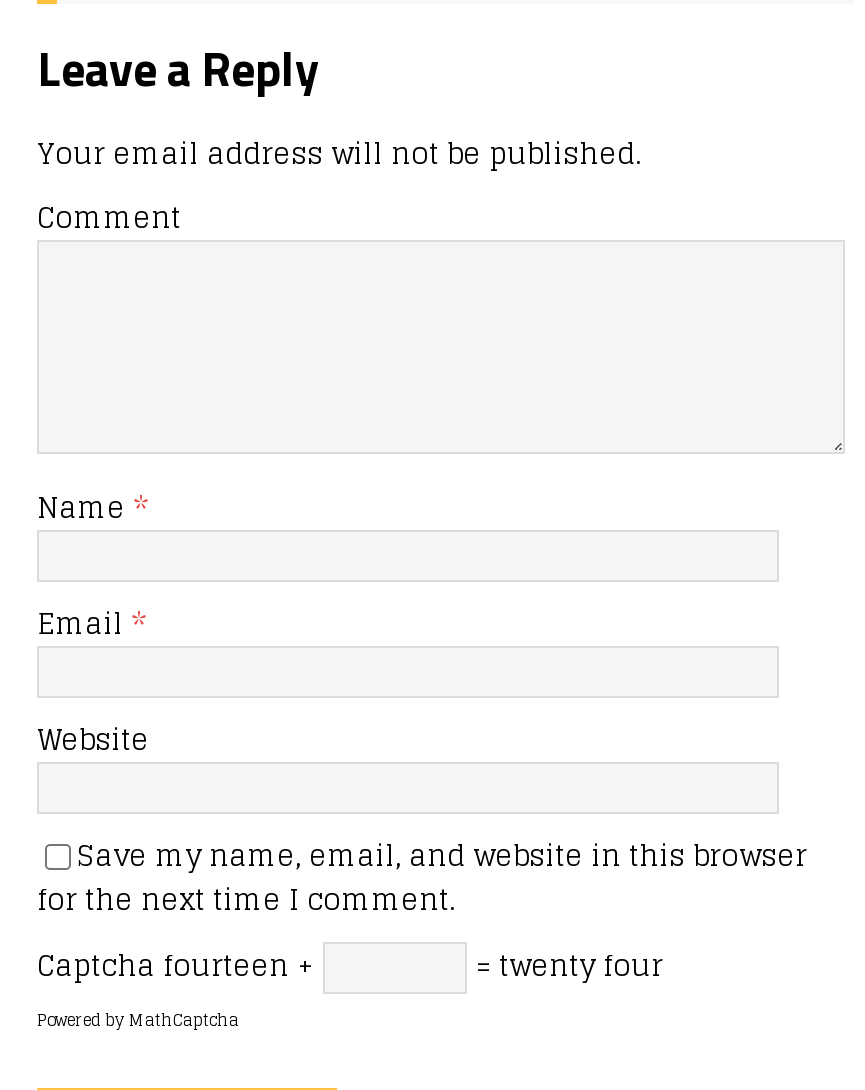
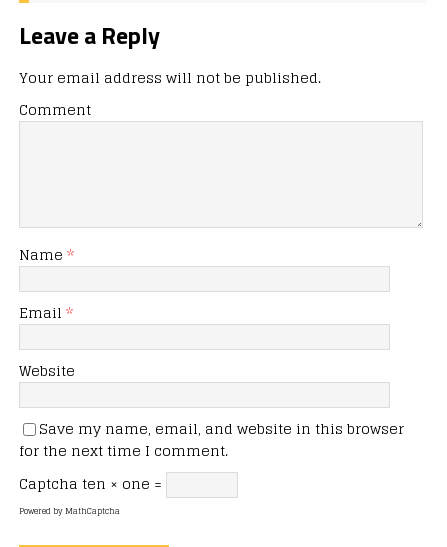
[37,939,663,989] Captcha fourteen + | = twenty four -> [19,471,166,496] Captcha ten × one =

